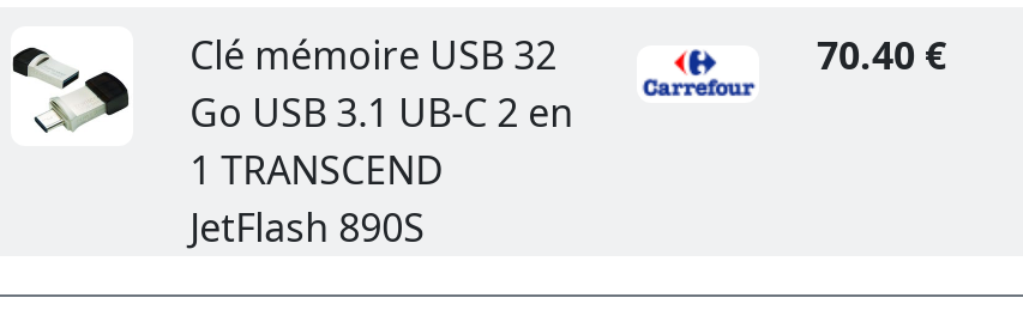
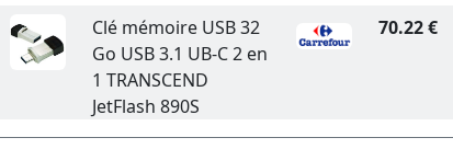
[817,28,946,81] 70.40 € -> [378,16,438,40] 70.22 €

